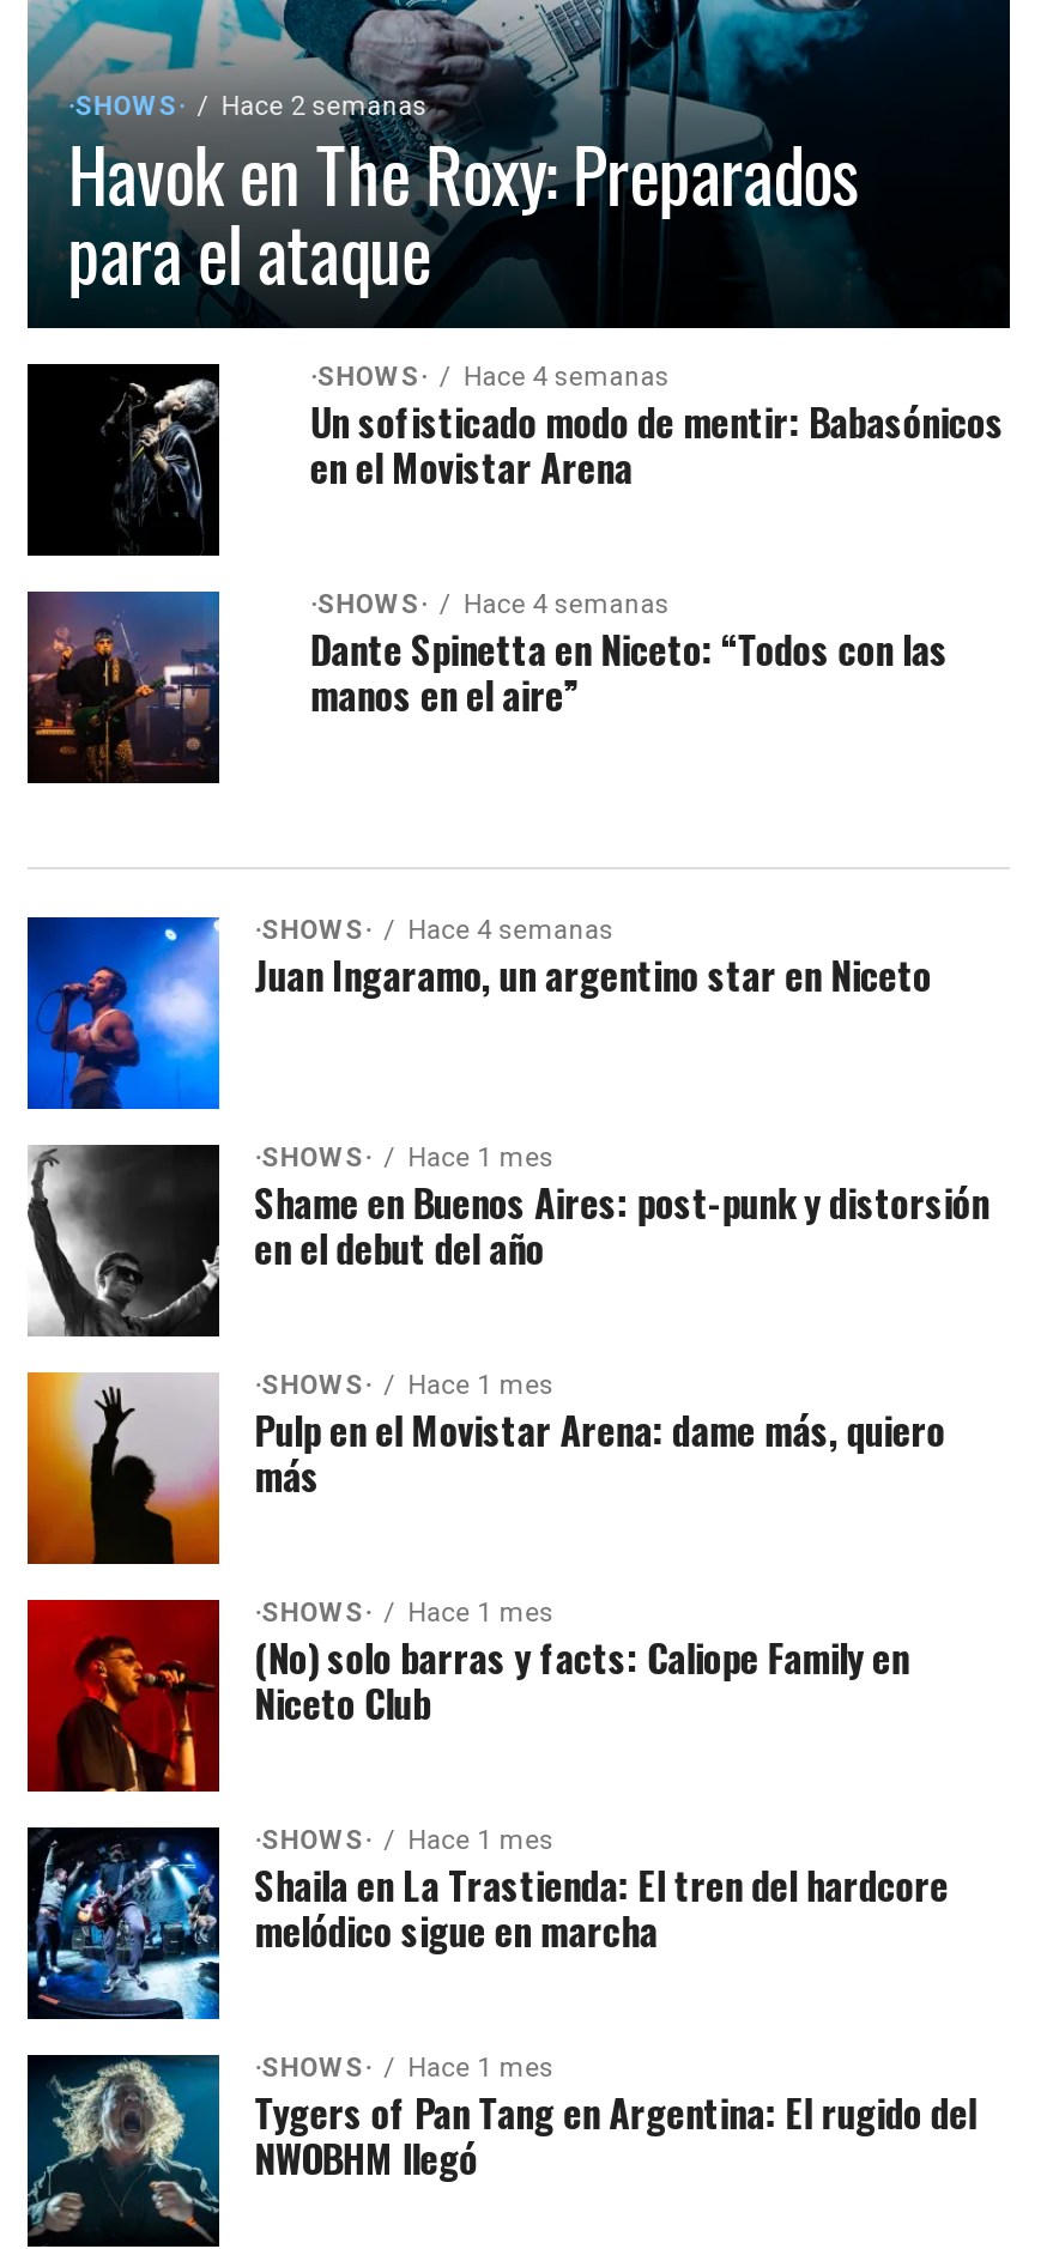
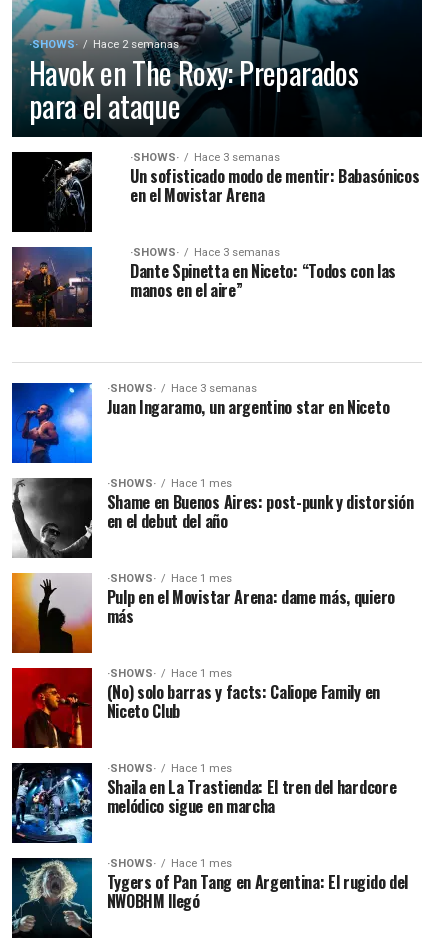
[310,362,669,393] ·SHOWS· Hace 4 semanas -> [130,151,280,164] ·SHOWS· Hace 3 semanas
[310,589,669,620] ·SHOWS· Hace 4 semanas -> [130,246,280,259] ·SHOWS· Hace 3 semanas
[254,915,614,946] ·SHOWS· Hace 4 semanas -> [107,382,257,395] ·SHOWS· Hace 3 semanas

